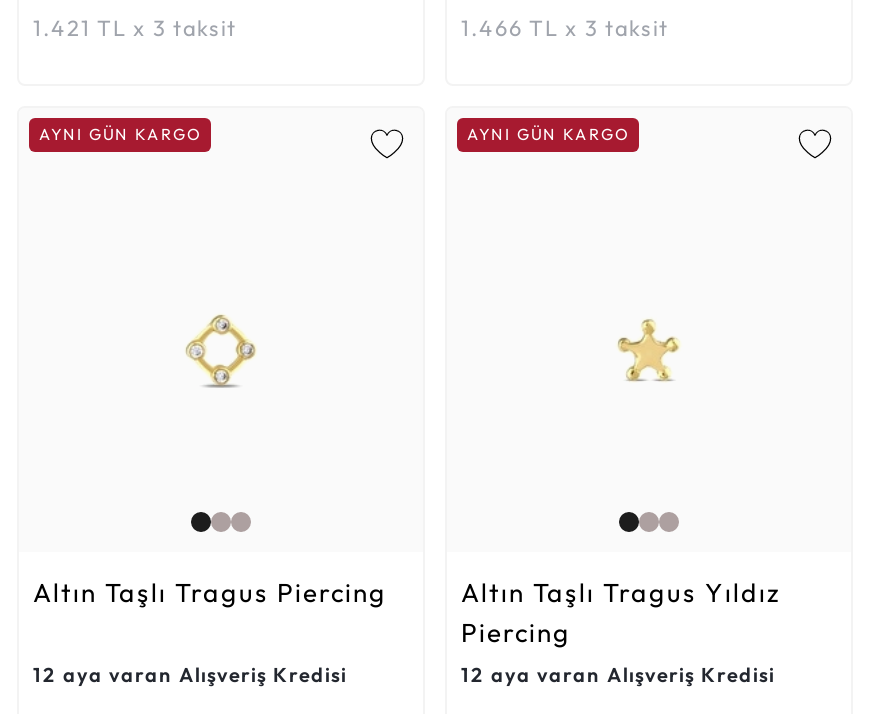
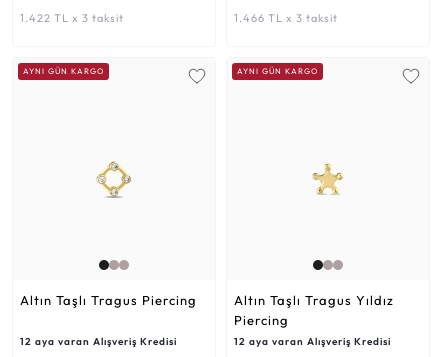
[33,14,237,42] 1.421 TL x 3 taksit -> [20,11,124,25] 1.422 TL x 3 taksit

